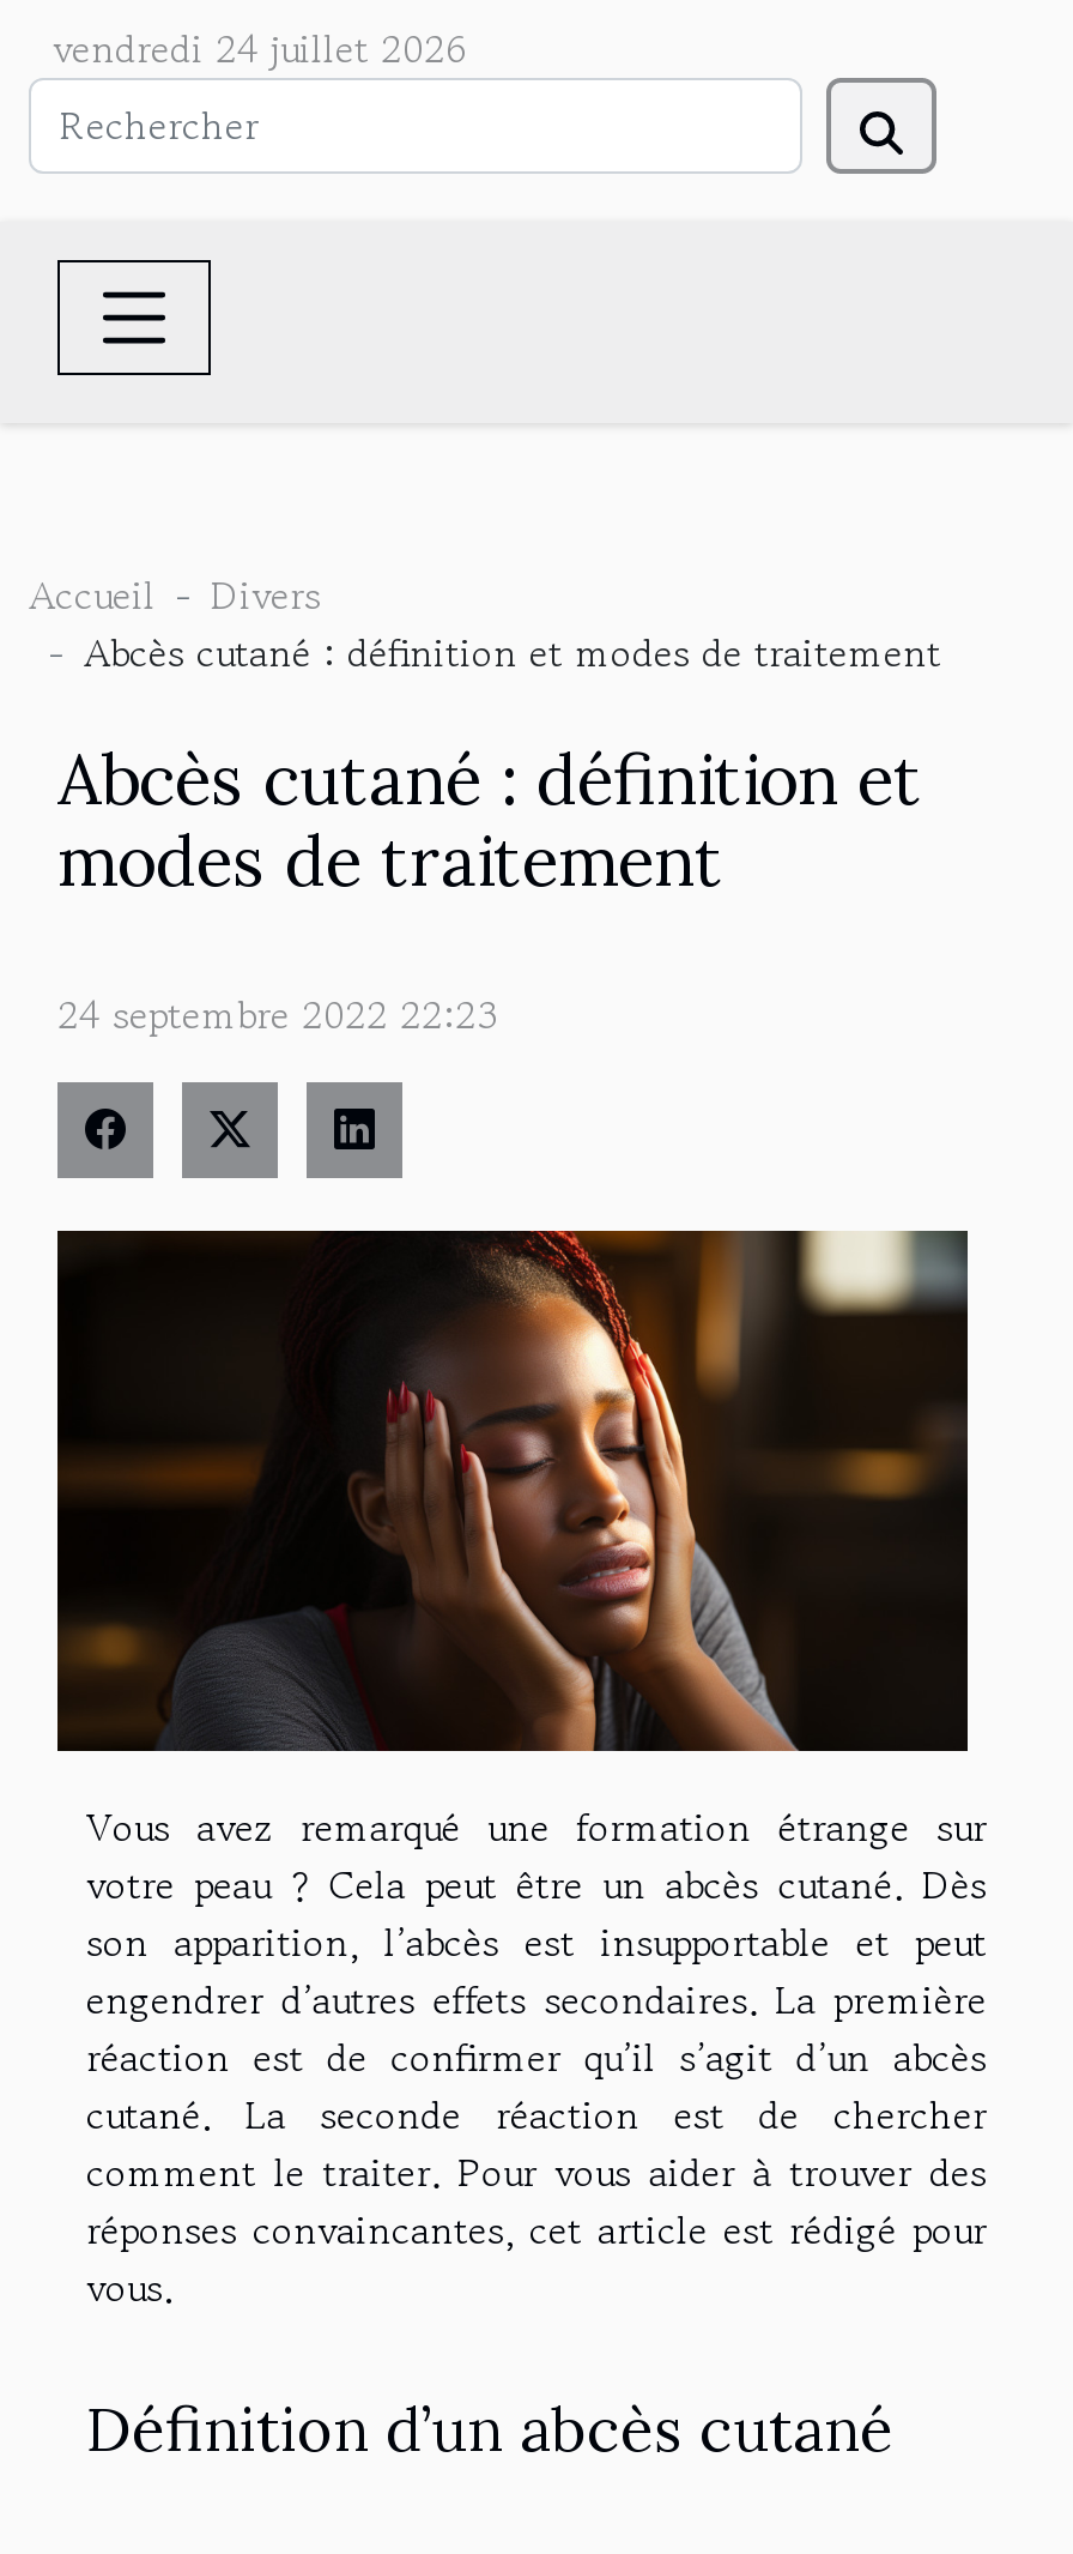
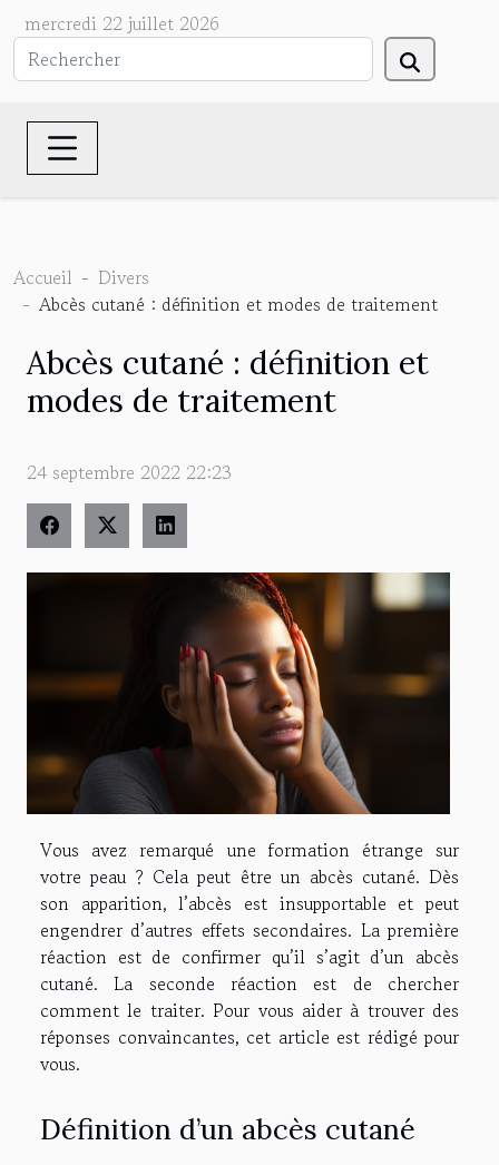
[53,20,467,78] vendredi 24 juillet 2026 -> [25,10,219,37] mercredi 22 juillet 2026

